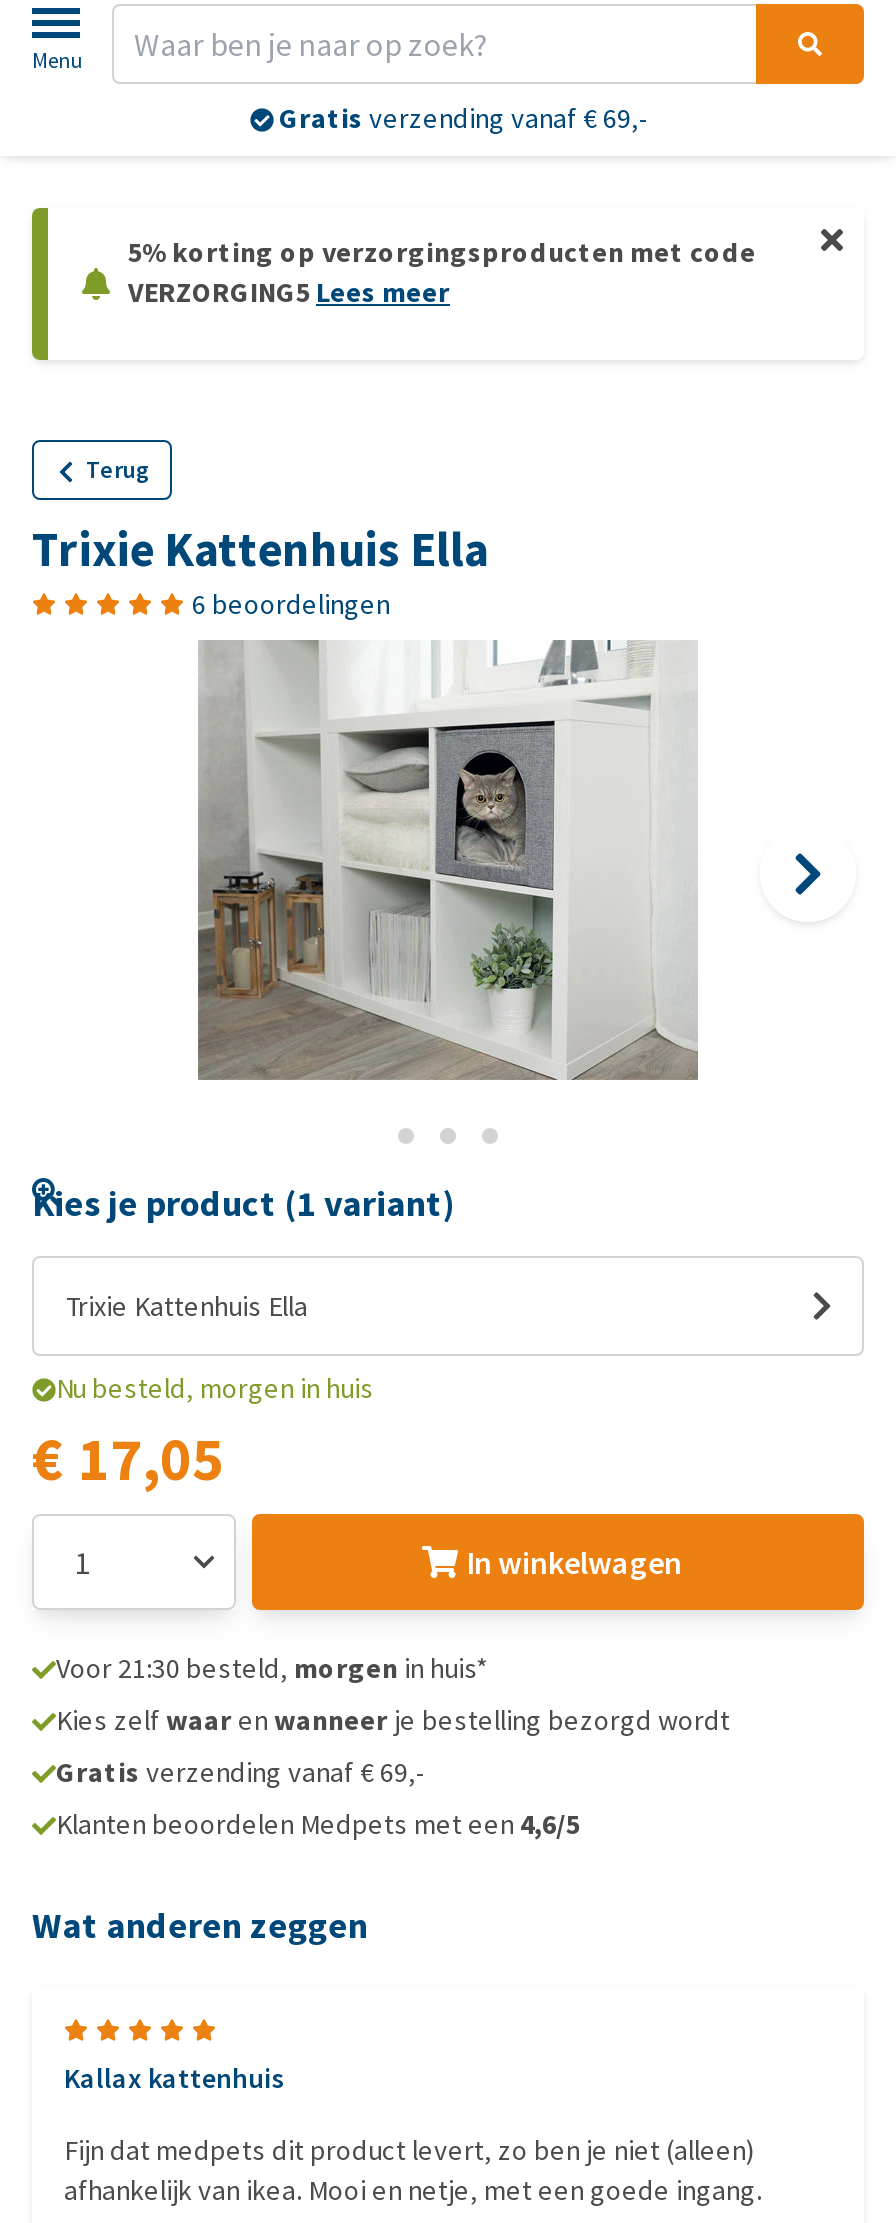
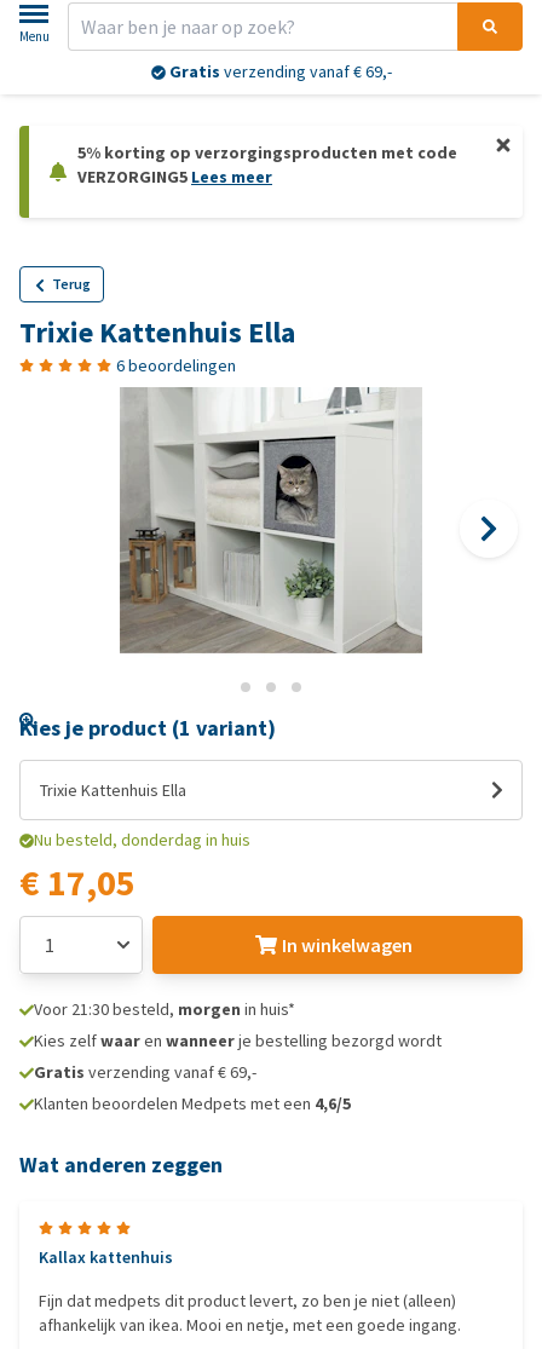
[56,1370,374,1406] Nu besteld, morgen in huis -> [34,829,250,851] Nu besteld, donderdag in huis

